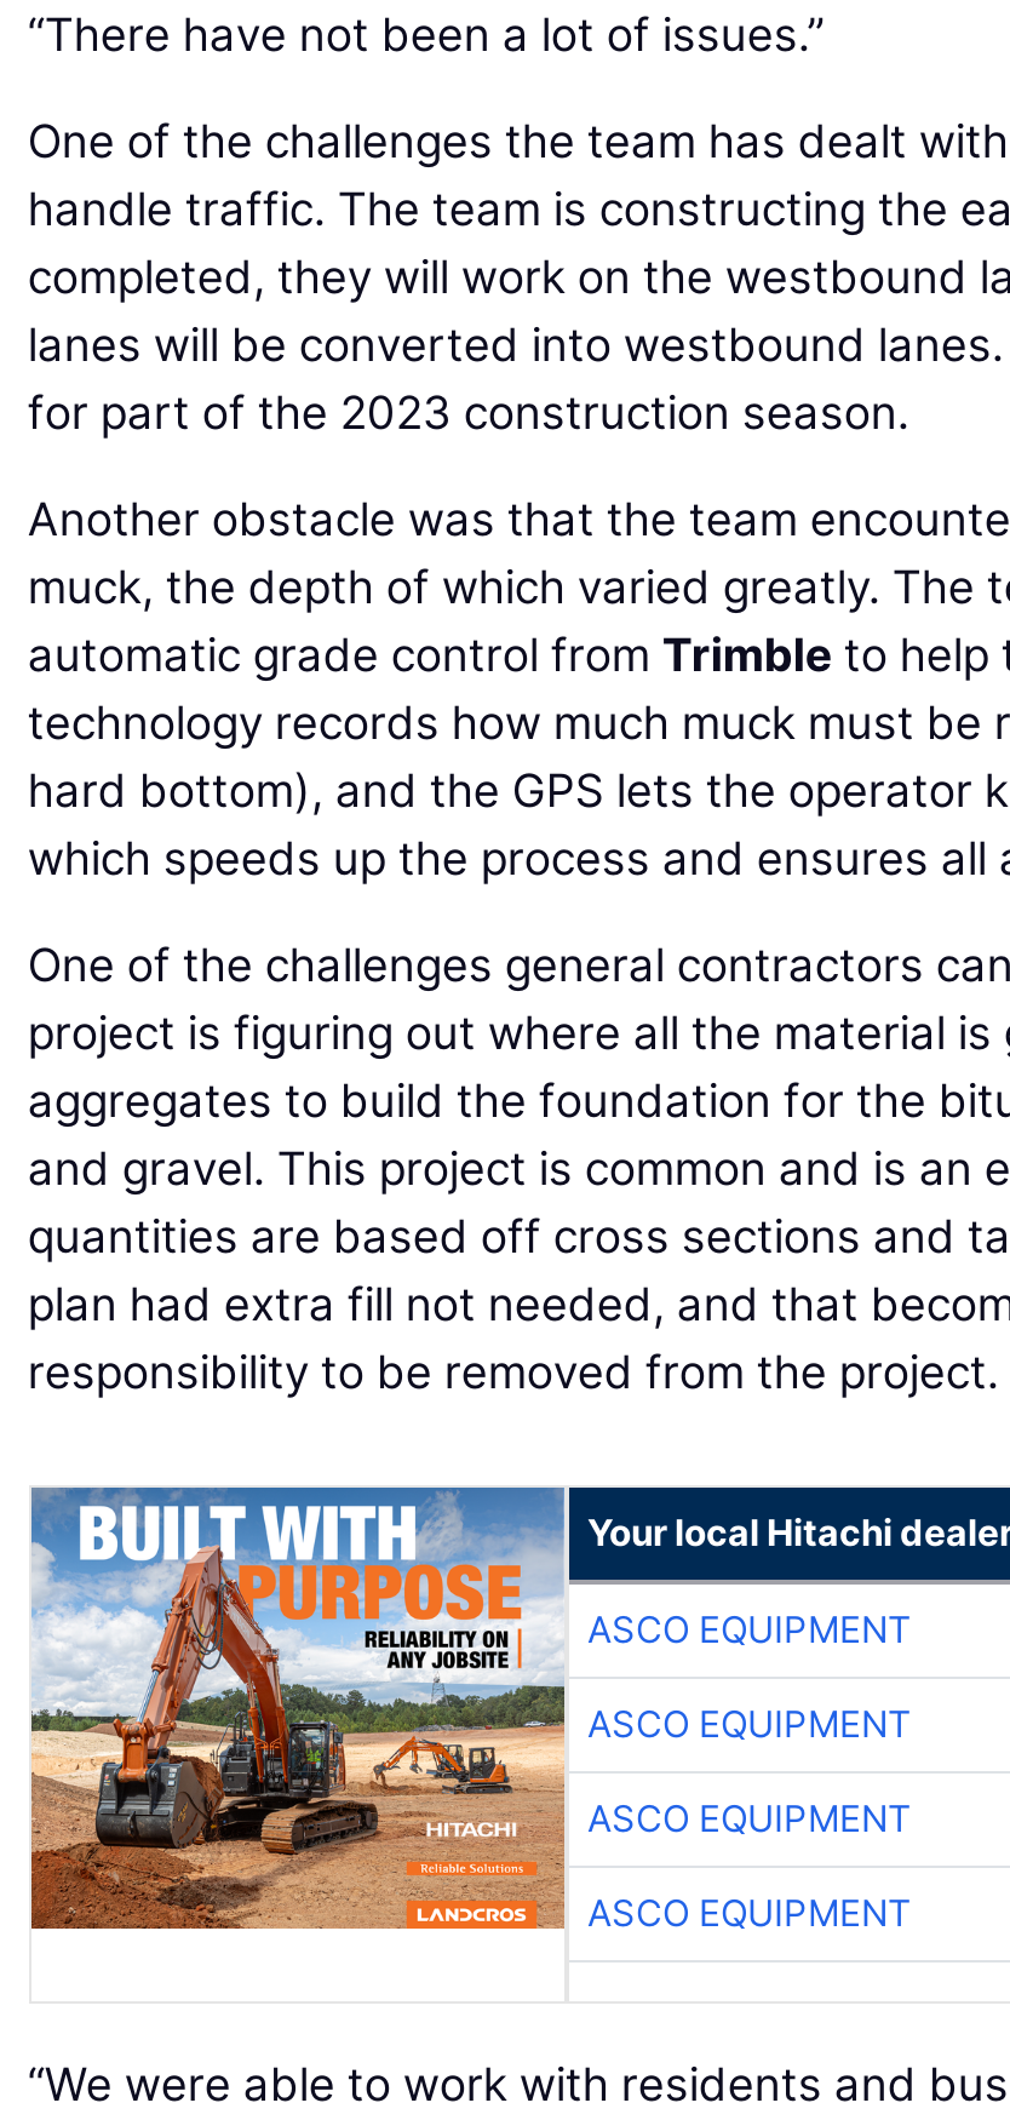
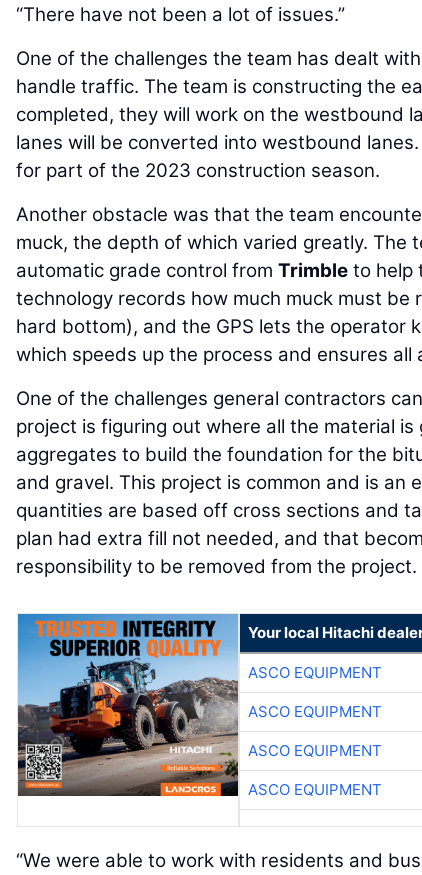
[29,1488,567,1931] [image] -> [17,614,239,797] [image]

